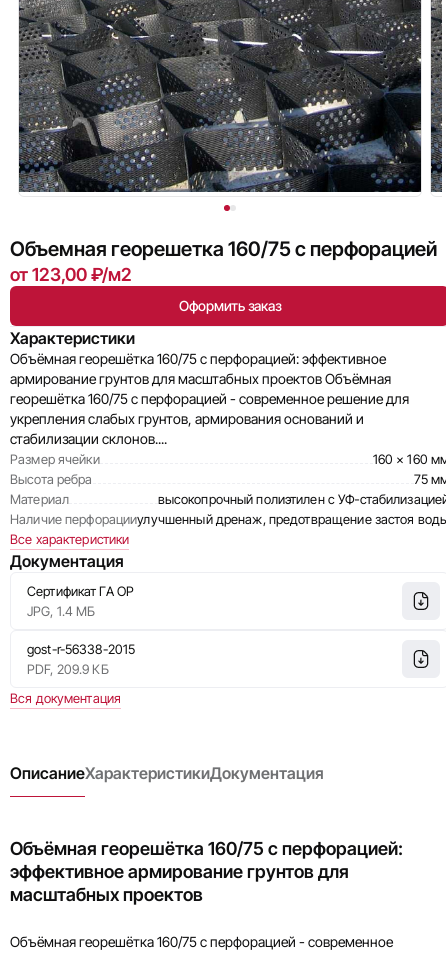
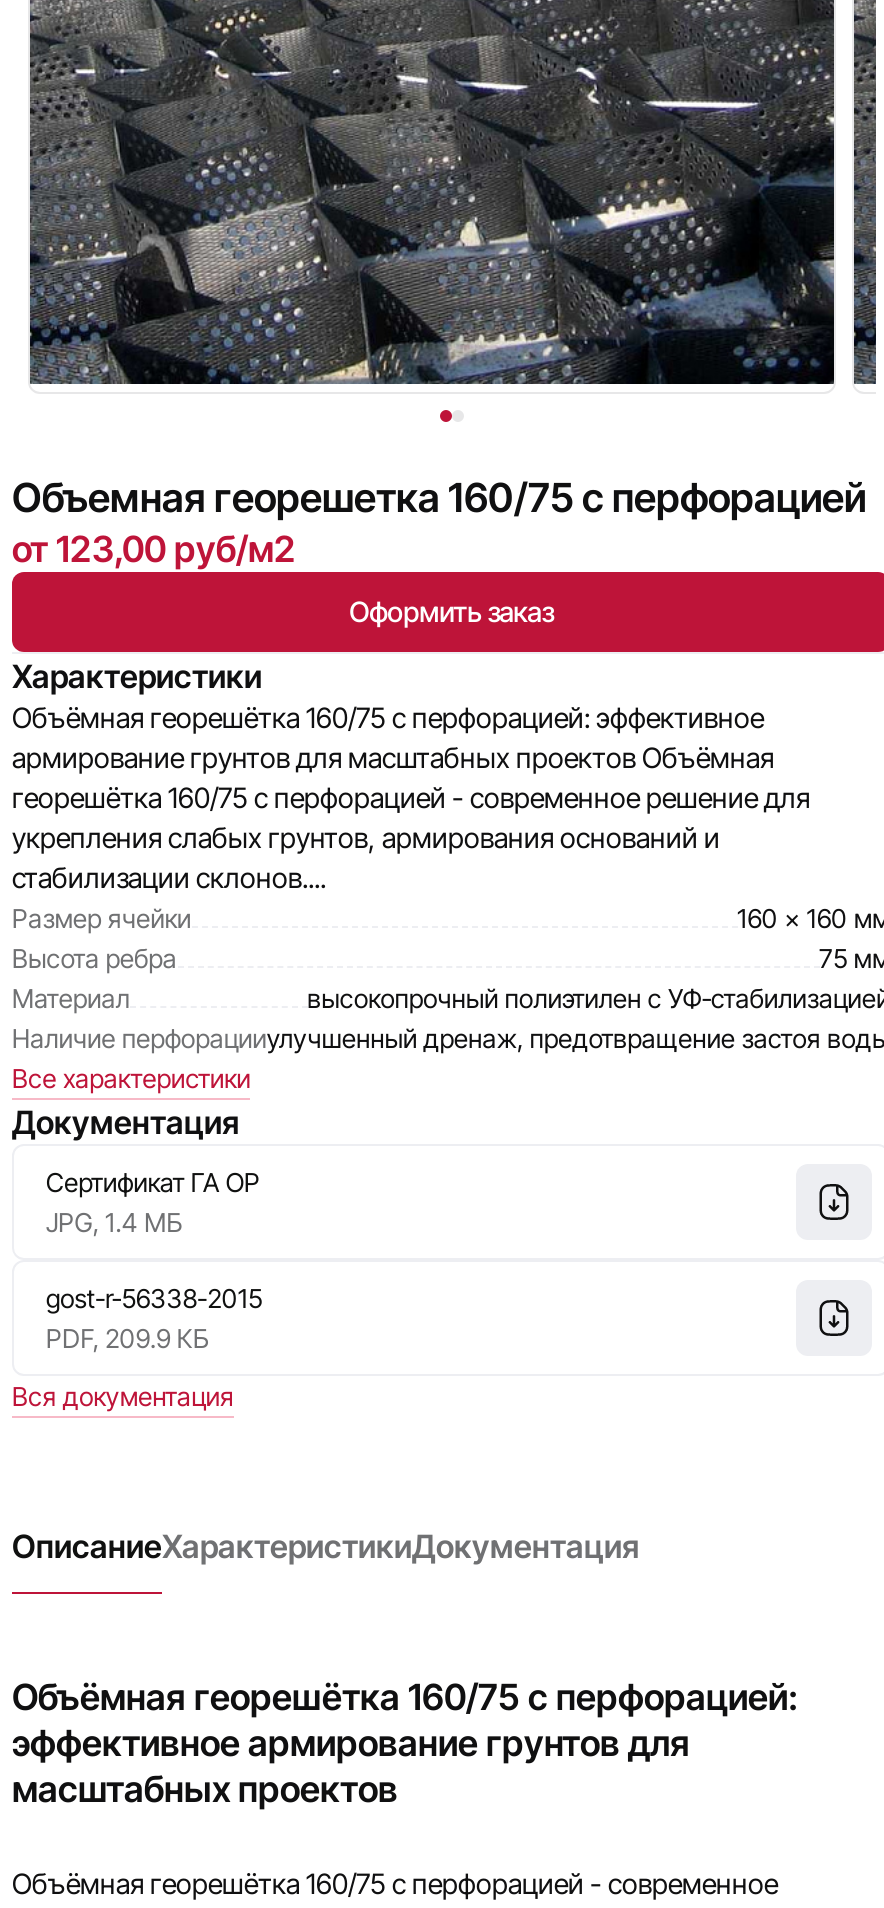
[10,264,132,285] от 123,00 ₽/м2 -> [12,528,296,570] от 123,00 руб/м2

